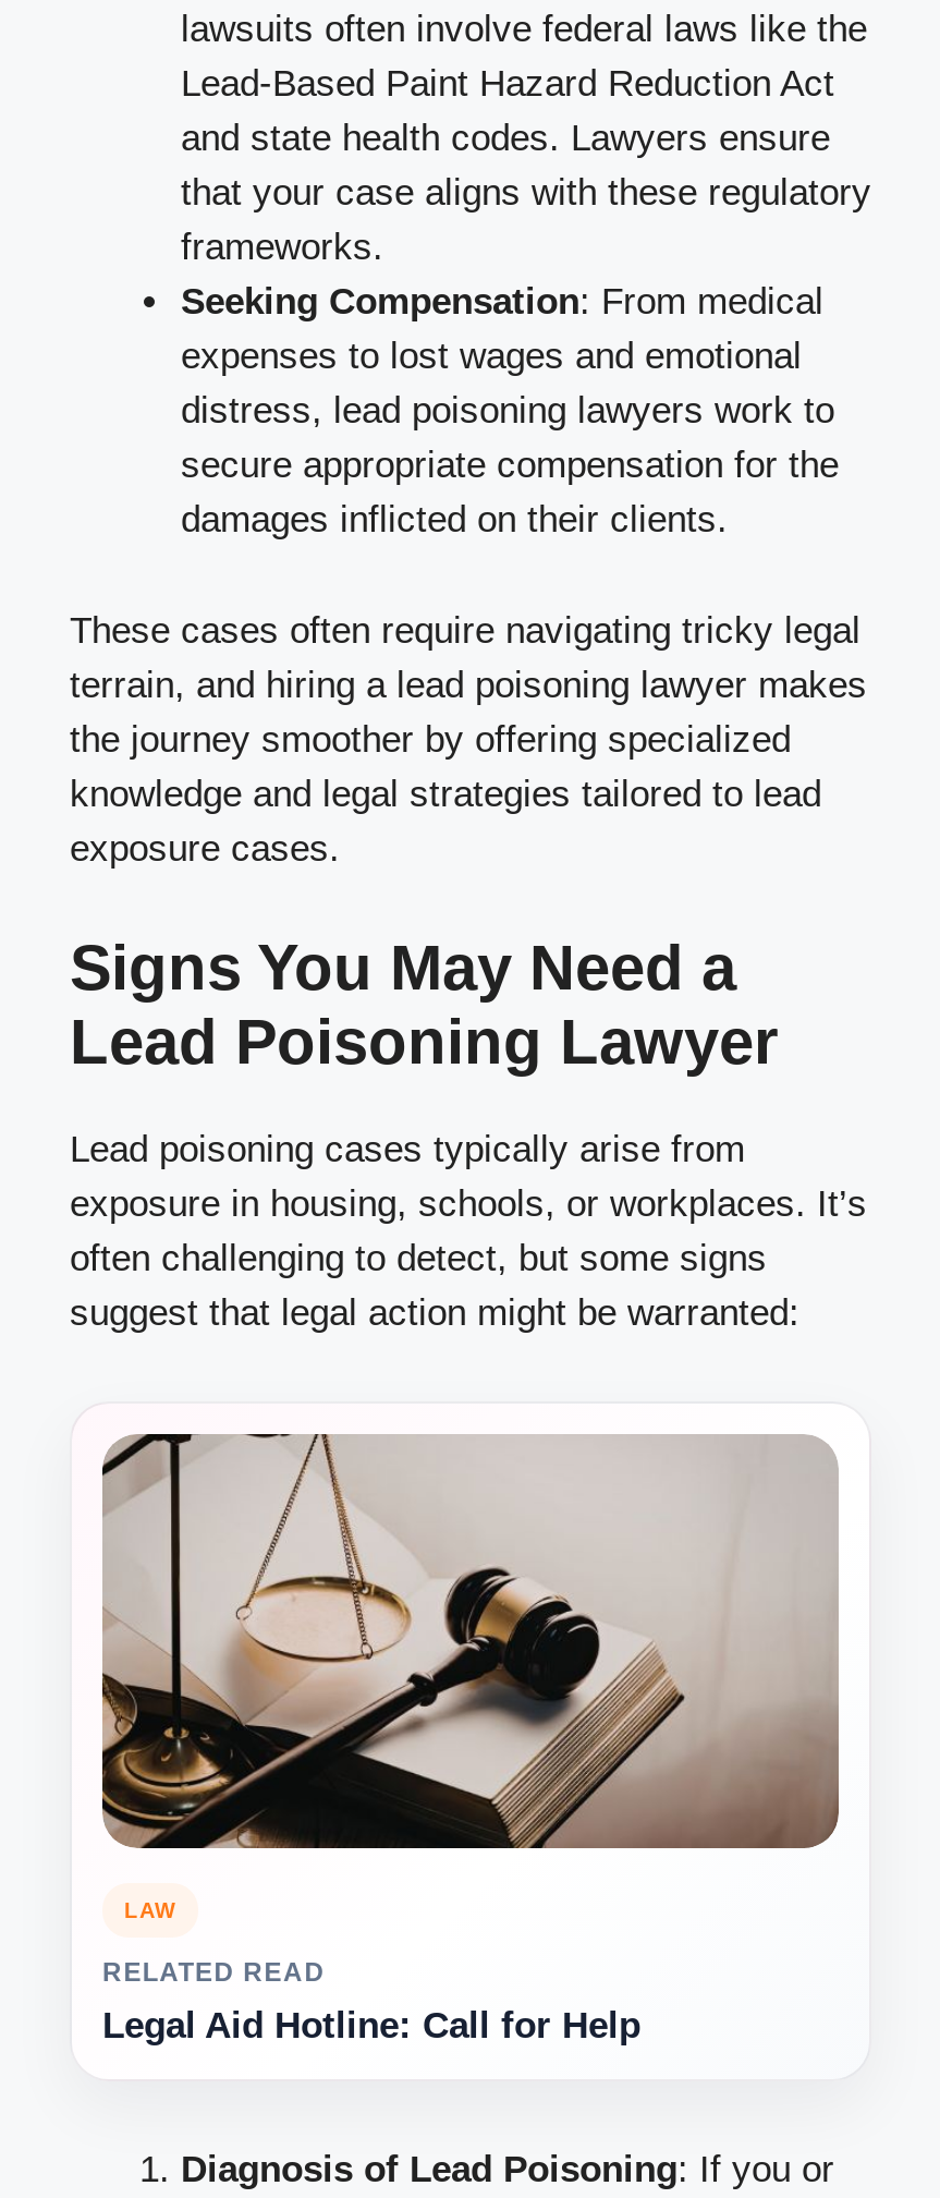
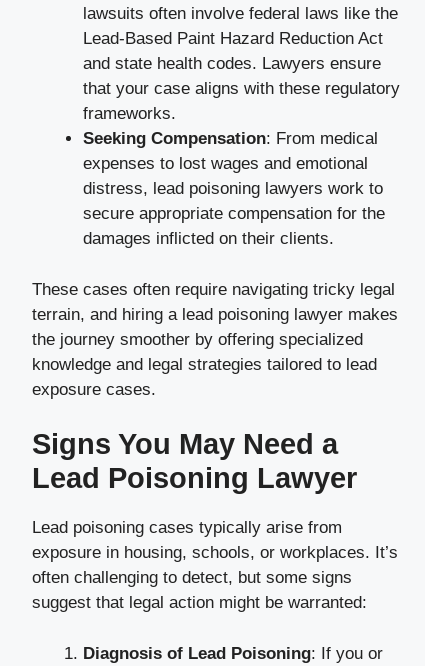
[100,1432,841,2047] [image] | LAW | RELATED READ | Legal Aid Hotline: Call for Help -> none

